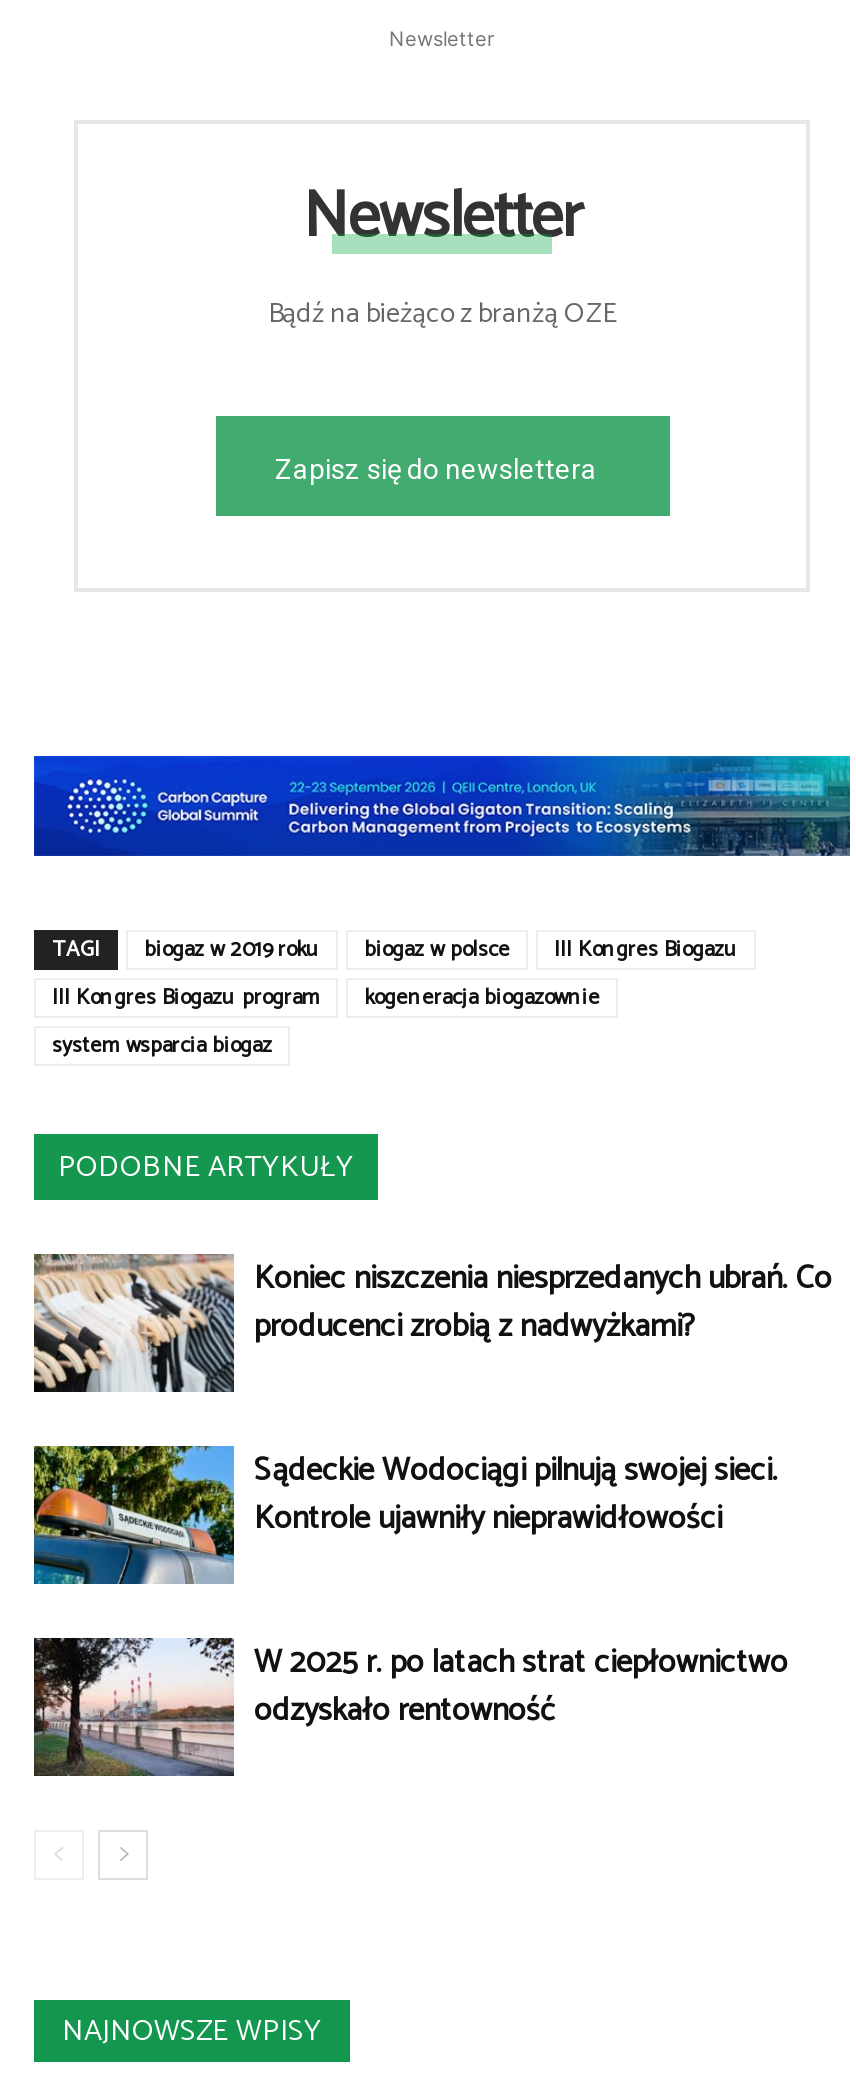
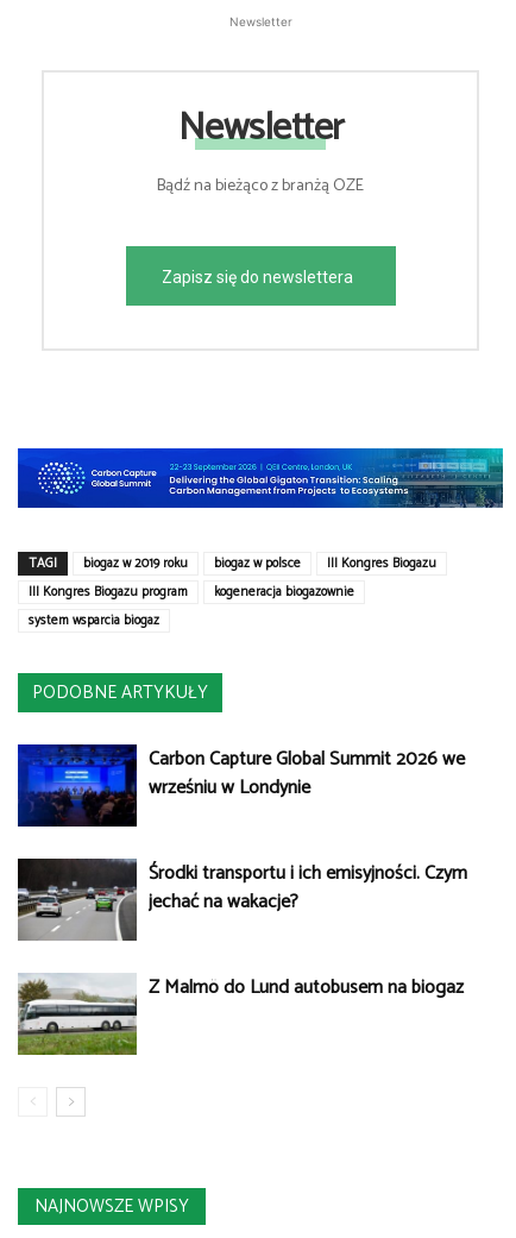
[32,1252,832,1394] [image] | Koniec niszczenia niesprzedanych ubrań. Co | producenci zrobią z nadwyżkami? -> [17,743,465,828] [image] | Carbon Capture Global Summit 2026 we | wrześniu w Londynie
[32,1444,778,1586] [image] | Sądeckie Wodociągi pilnują swojej sieci. | Kontrole ujawniły nieprawidłowości -> [17,857,467,942] [image] | Środki transportu i ich emisyjności. Czym | jechać na wakacje?
[32,1636,788,1778] [image] | W 2025 r. po latach strat ciepłownictwo | odzyskało rentowność -> [18,972,464,1056] [image] | Z Malmö do Lund autobusem na biogaz

